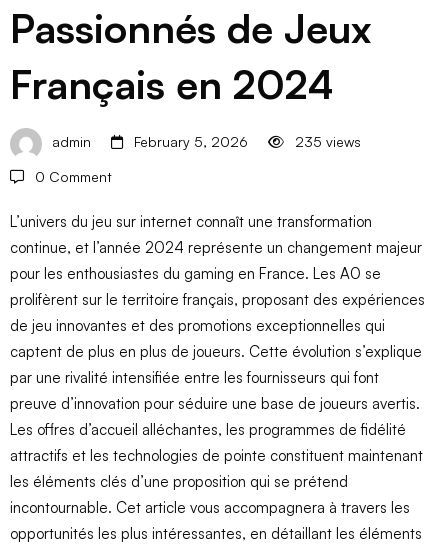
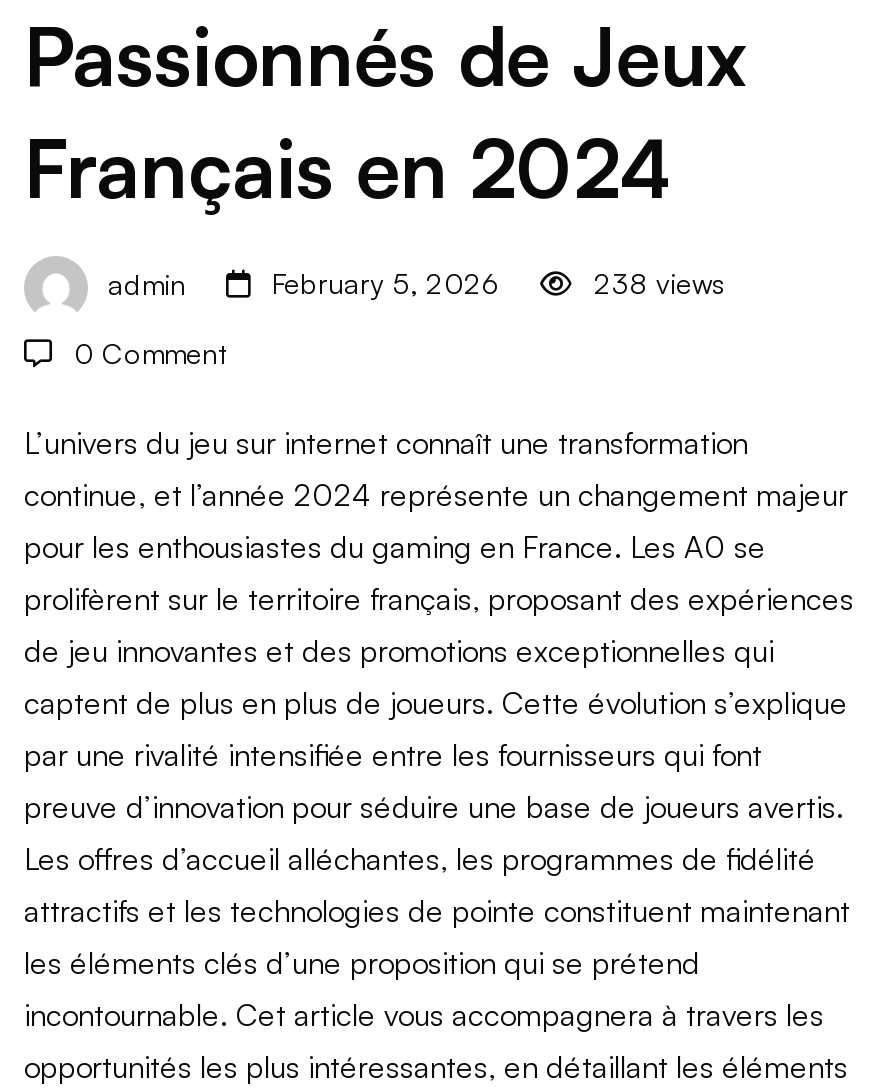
[291,133,361,150] 235 views -> [586,267,726,301] 238 views

